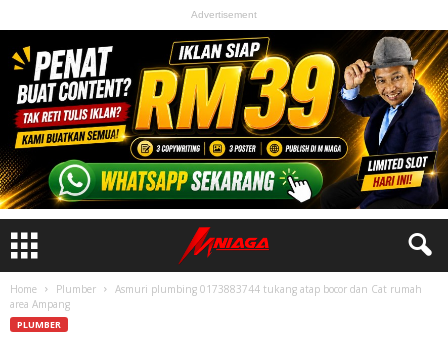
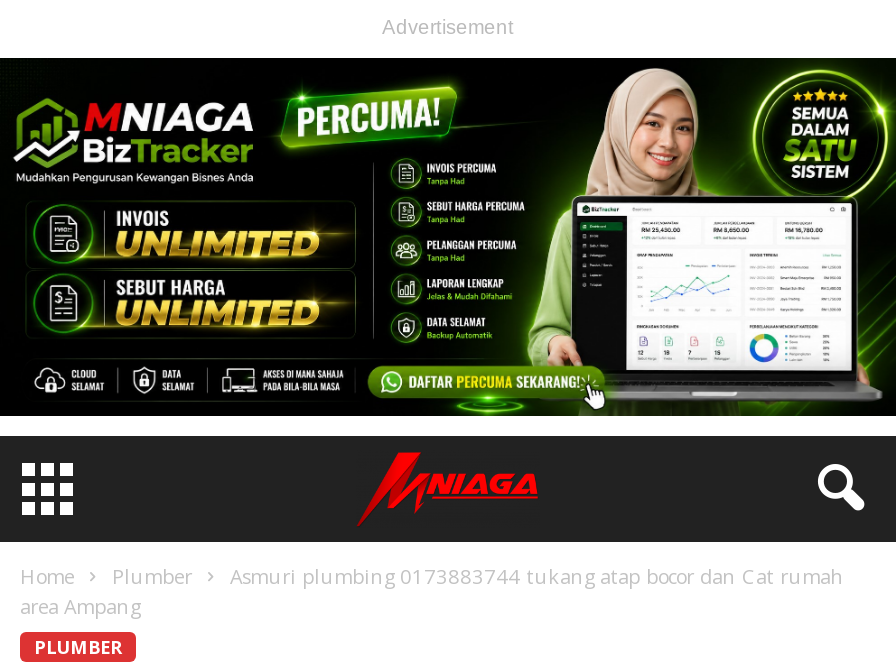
[3,30,445,210] [image] -> [6,58,890,418] [image]

